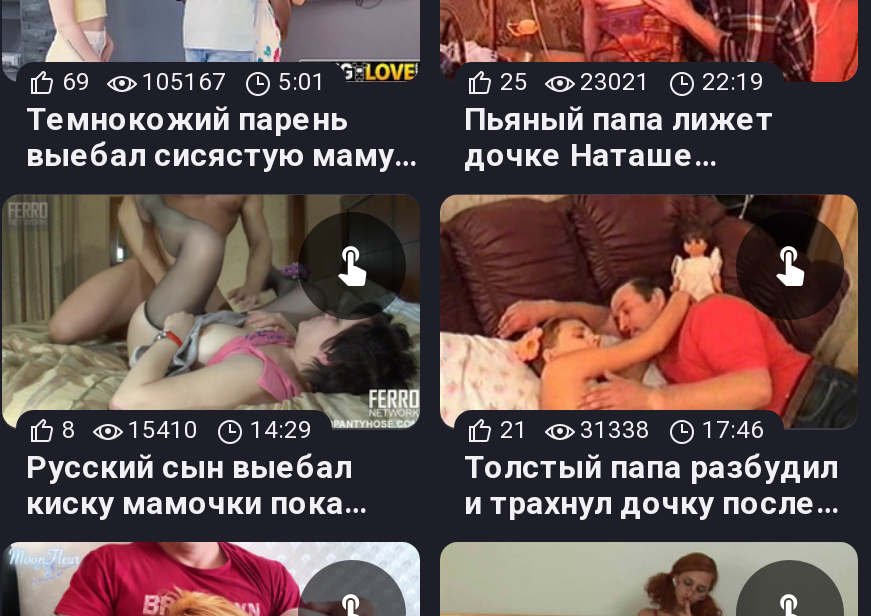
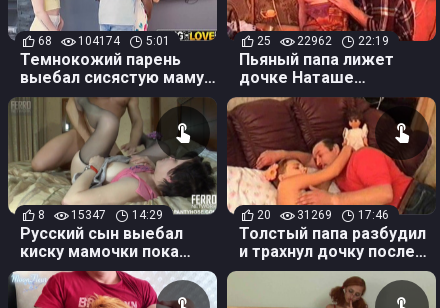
[62,68,90,96] 69 -> [38,34,52,48] 68
[142,68,226,96] 105167 -> [78,34,120,48] 104174
[500,68,764,96] 25 23021 22:19 -> [257,34,389,48] 25 22962 22:19
[62,415,312,443] 8 15410 14:29 -> [38,208,163,222] 8 15347 14:29
[500,415,528,443] 21 -> [257,208,271,222] 20
[580,415,650,443] 31338 -> [297,208,332,222] 31269

